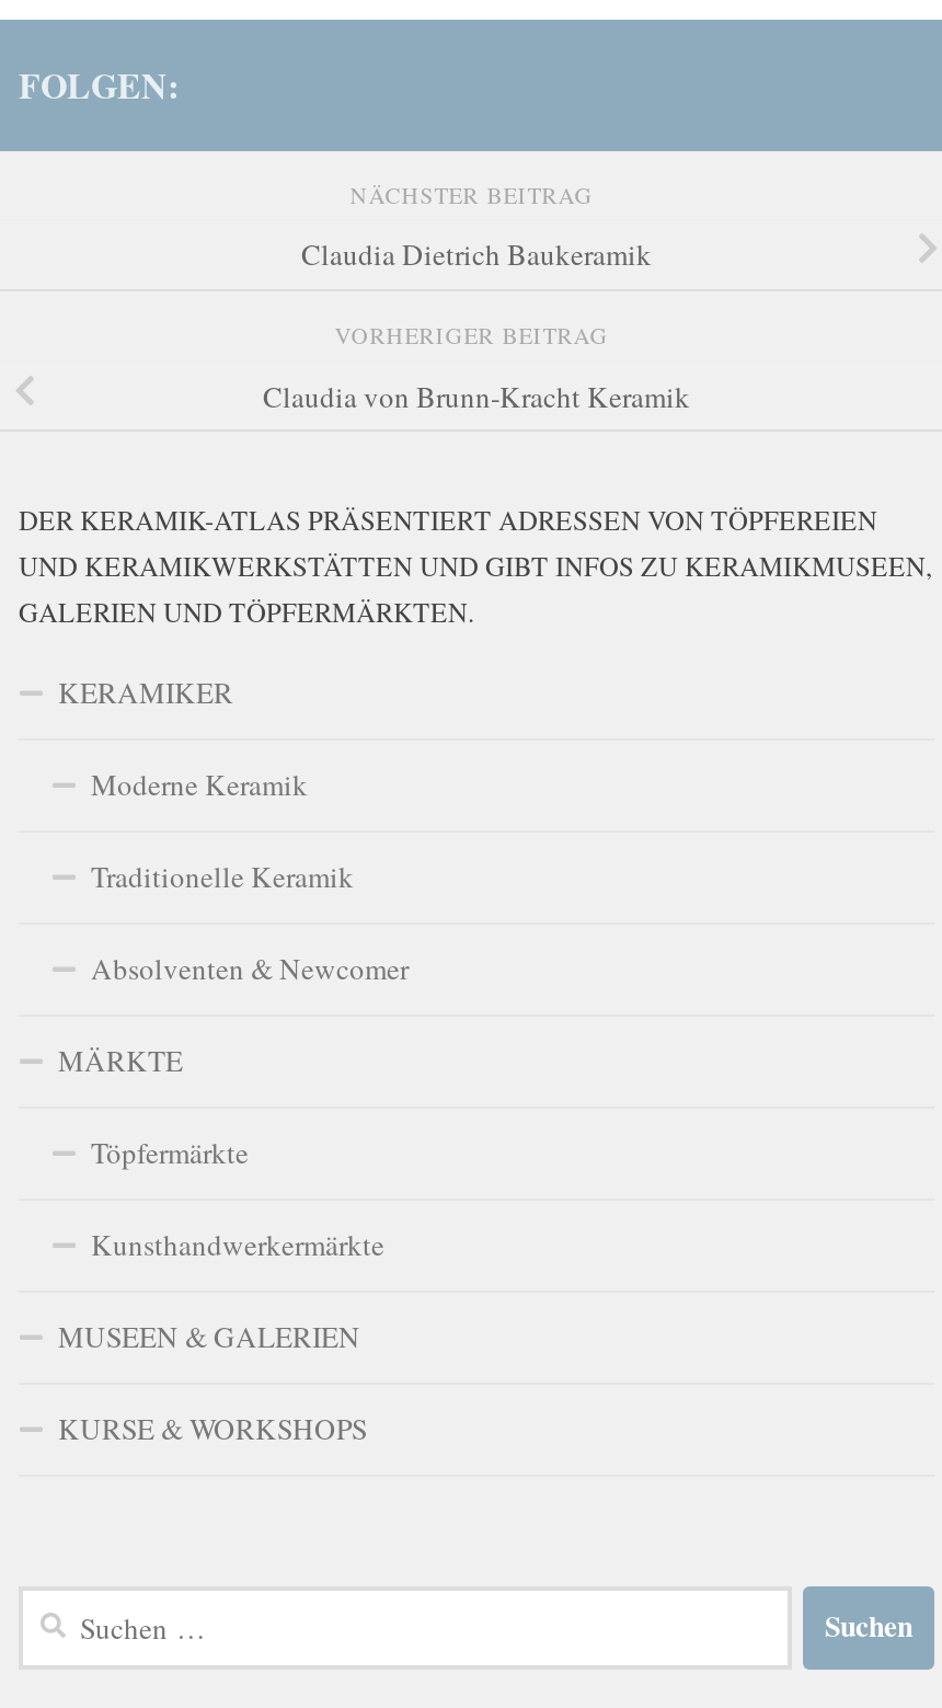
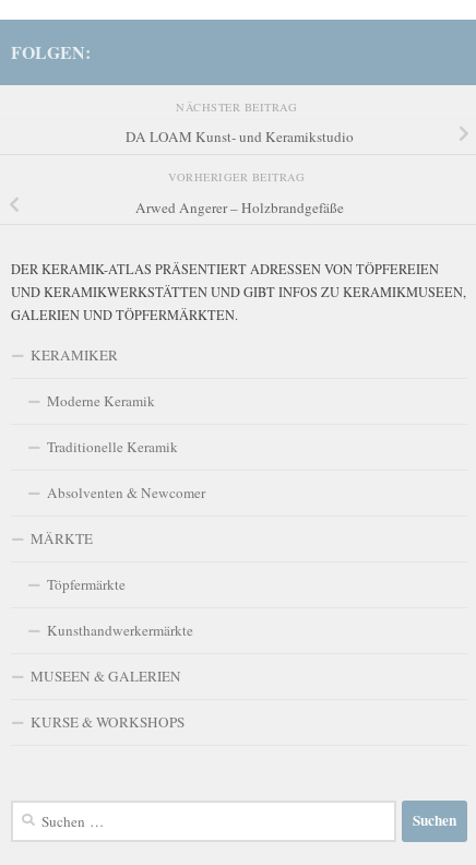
[301,235,652,275] Claudia Dietrich Baukeramik -> [125,127,353,147] DA LOAM Kunst- und Keramikstudio
[263,376,690,415] Claudia von Brunn-Kracht Keramik -> [135,197,343,217] Arwed Angerer – Holzbrandgefäße

